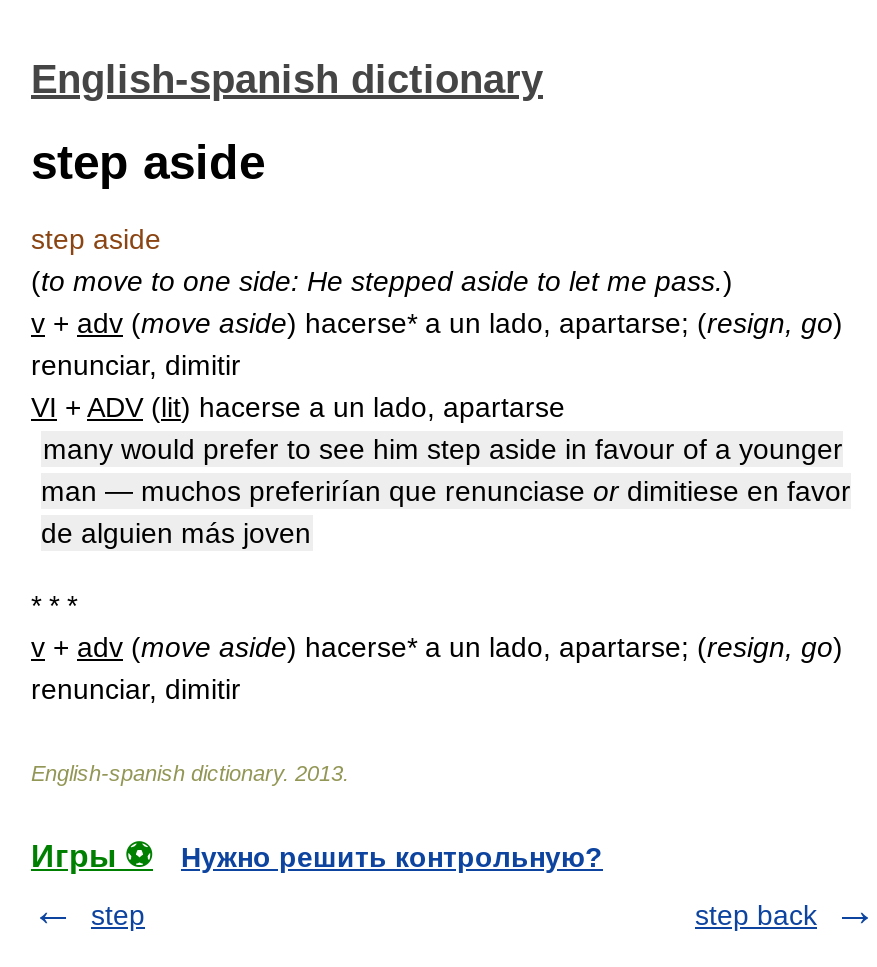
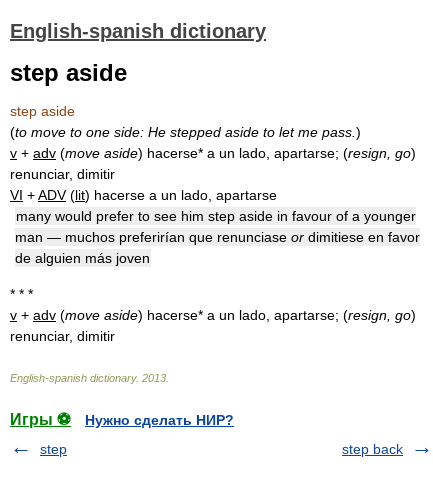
[181,841,603,873] Нужно решить контрольную? -> [85,412,234,428] Нужно сделать НИР?

